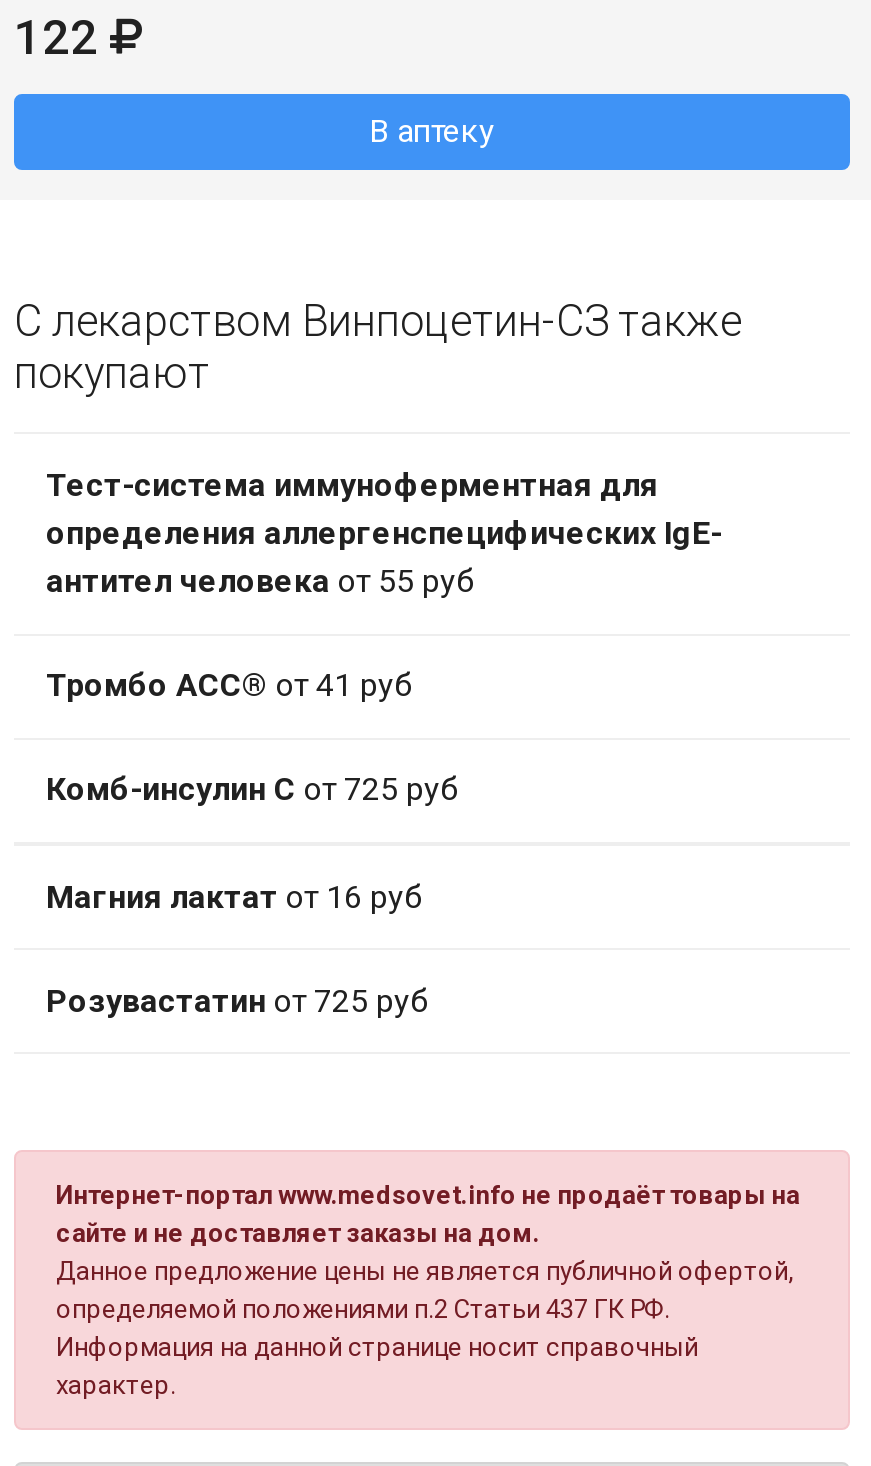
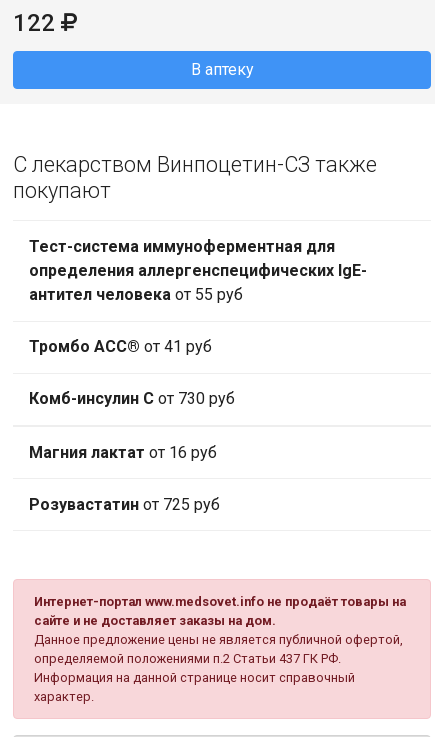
[46,771,458,809] Комб-инсулин С от 725 руб -> [29,389,235,408] Комб-инсулин С от 730 руб

